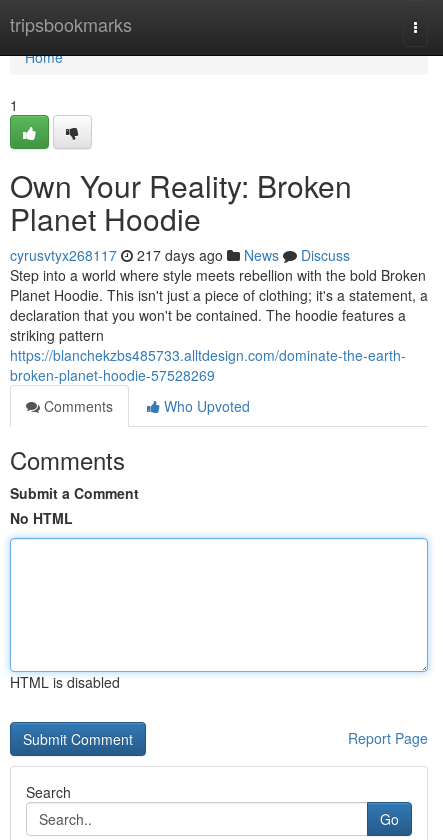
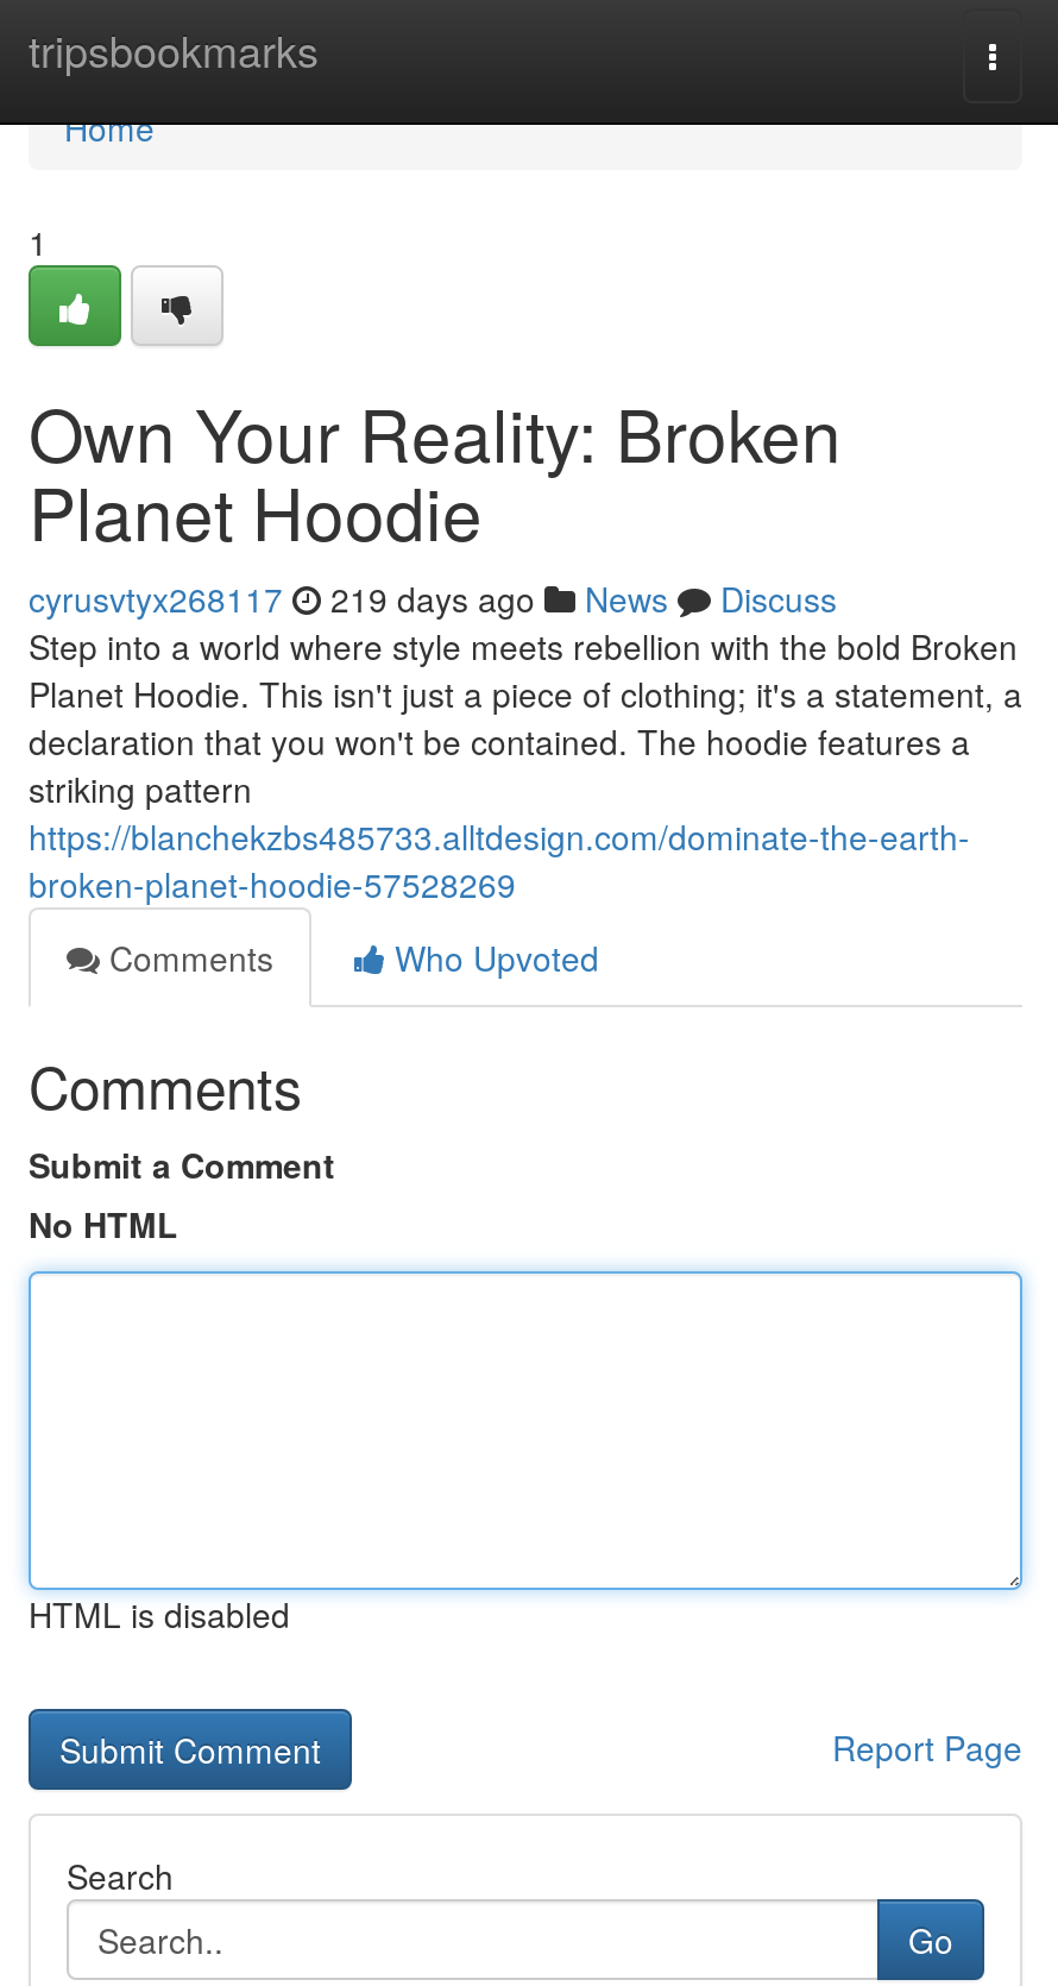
[10,245,350,265] cyrusvtyx268117 217 days ago News Discuss -> [29,574,837,622] cyrusvtyx268117 219 days ago News Discuss

